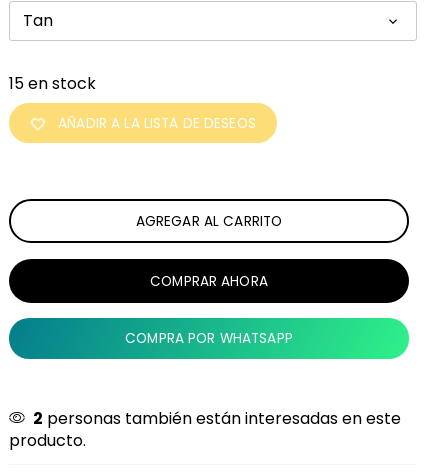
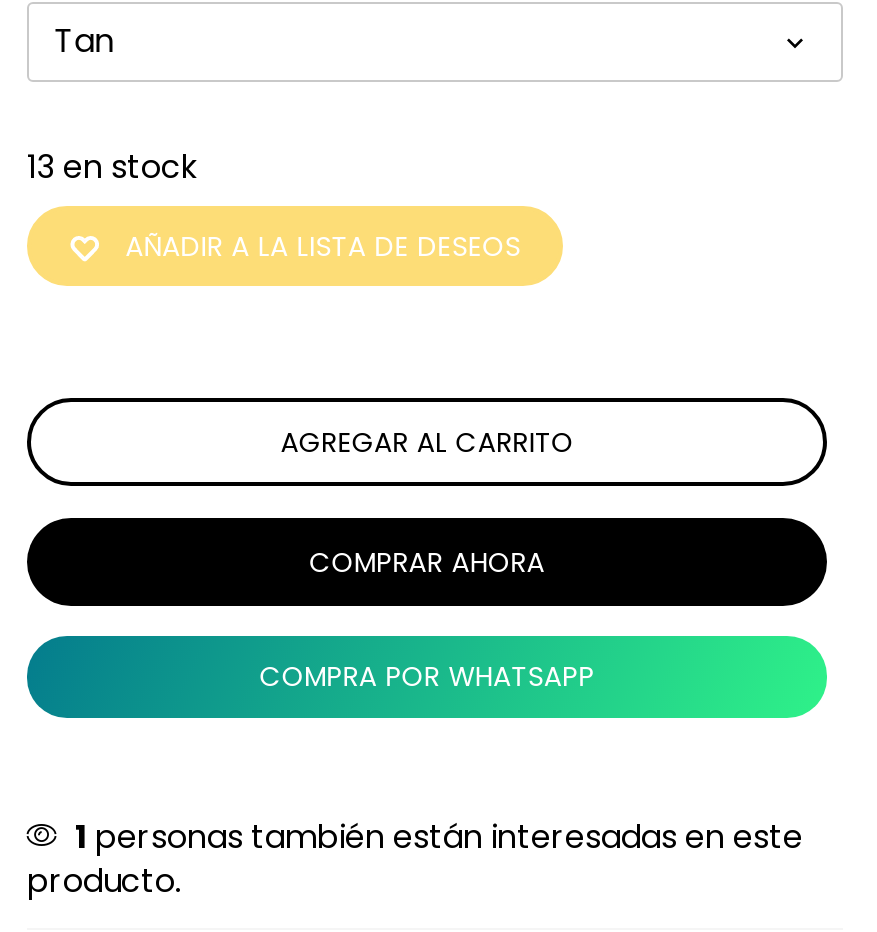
[9,72,96,95] 15 en stock -> [27,145,199,191] 13 en stock
[33,407,401,430] 2 personas también están interesadas en este -> [75,814,803,860] 1 personas también están interesadas en este

